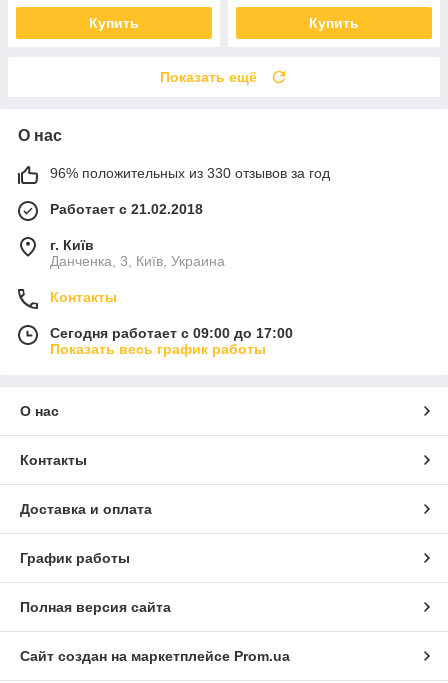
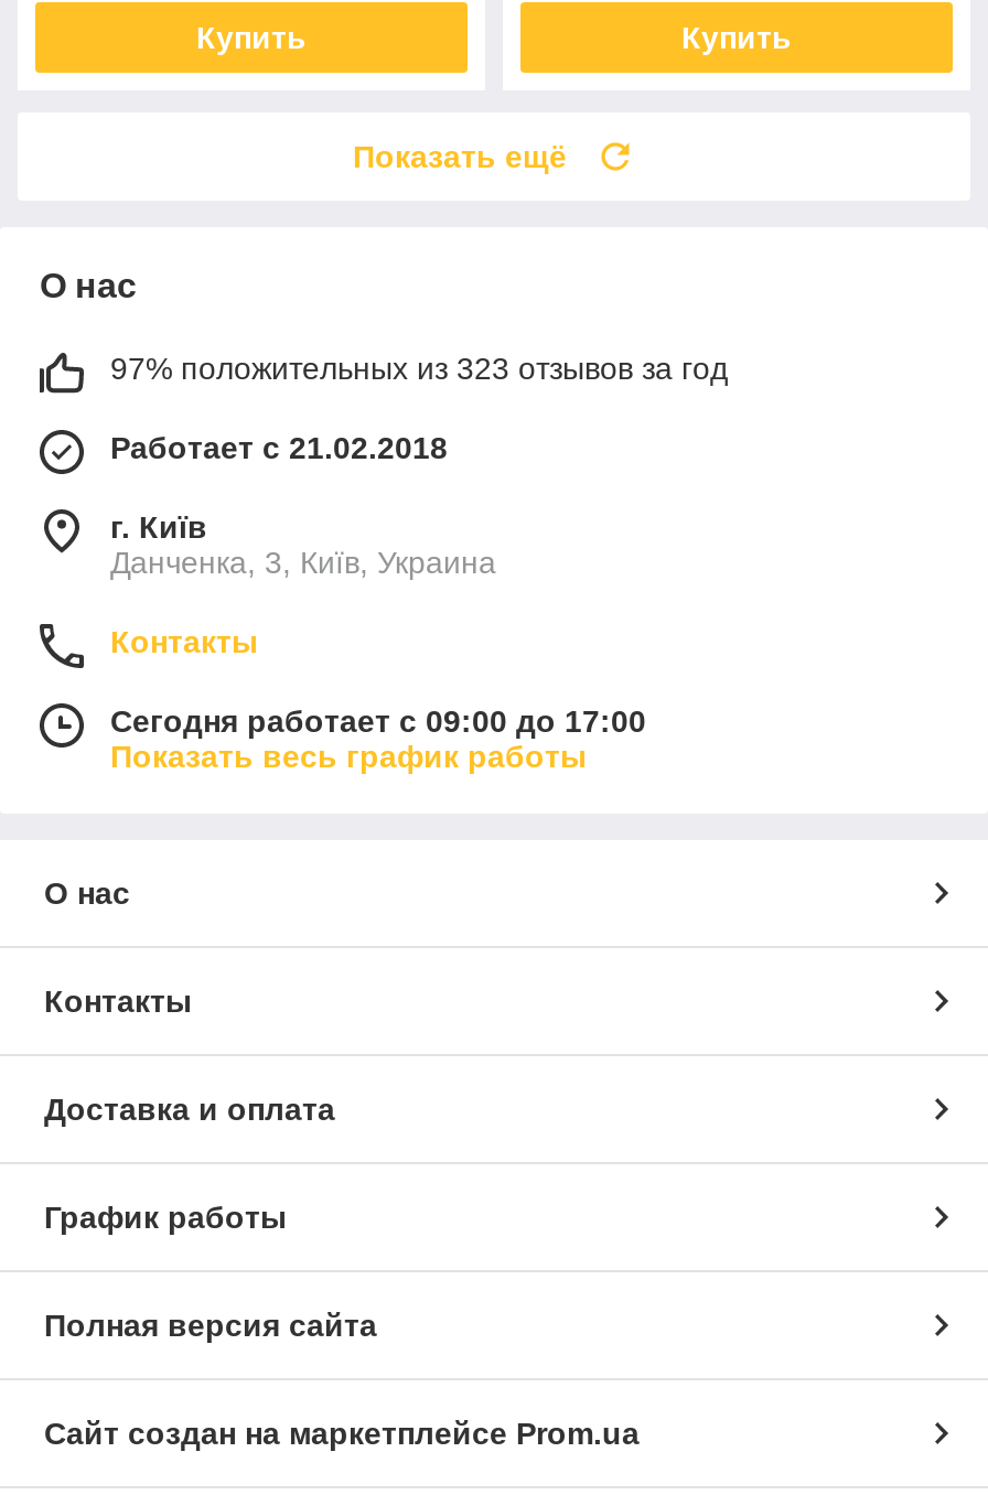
[50,165,330,181] 96% положительных из 330 отзывов за год -> [110,350,728,385] 97% положительных из 323 отзывов за год

